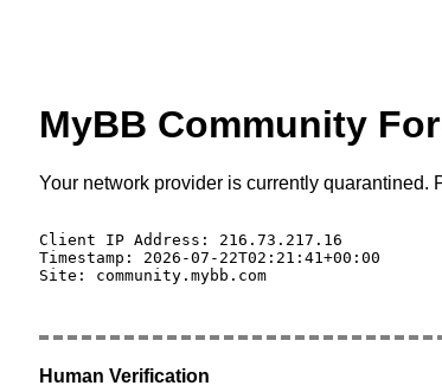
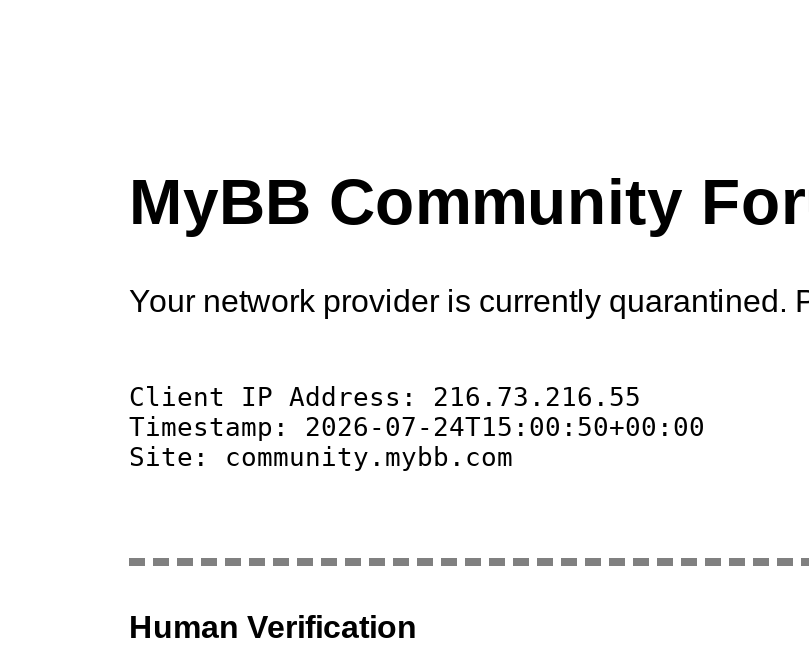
[39,231,352,249] Client IP Address: 216.73.217.16 -> [129,382,657,412] Client IP Address: 216.73.216.55
[39,249,380,266] Timestamp: 2026-07-22T02:21:41+00:00 -> [129,412,705,442] Timestamp: 2026-07-24T15:00:50+00:00

